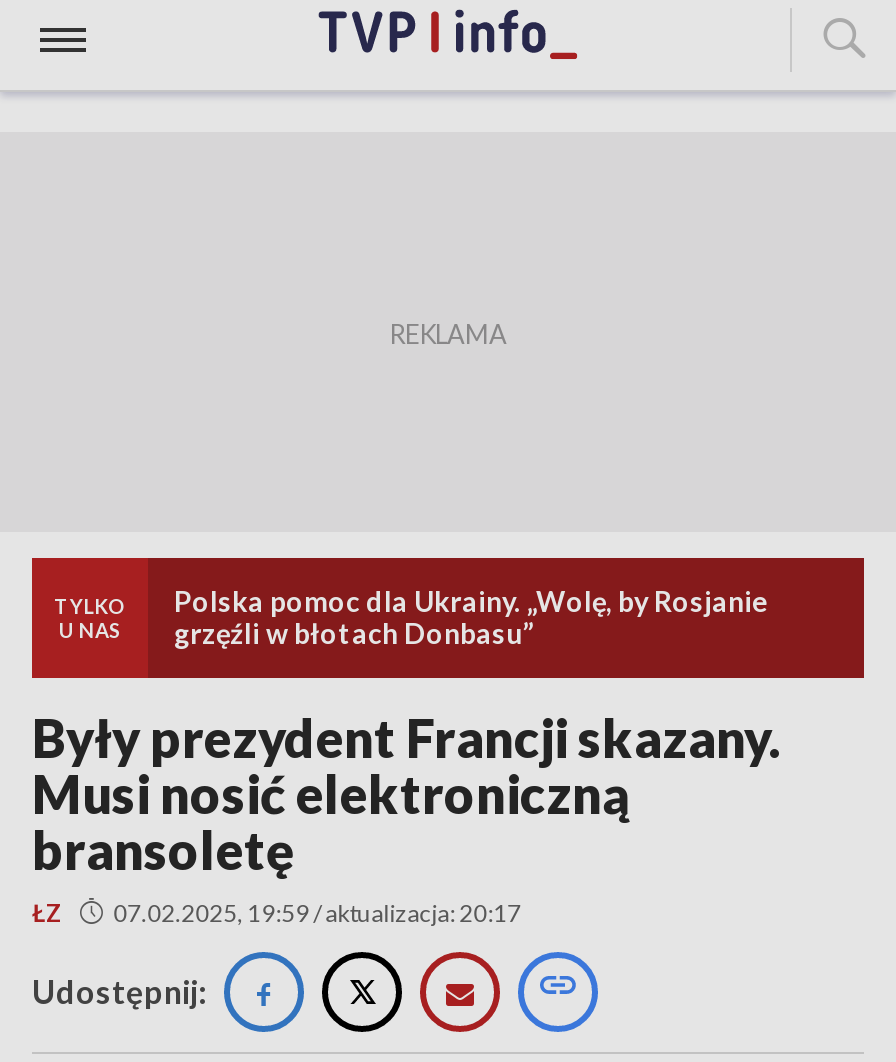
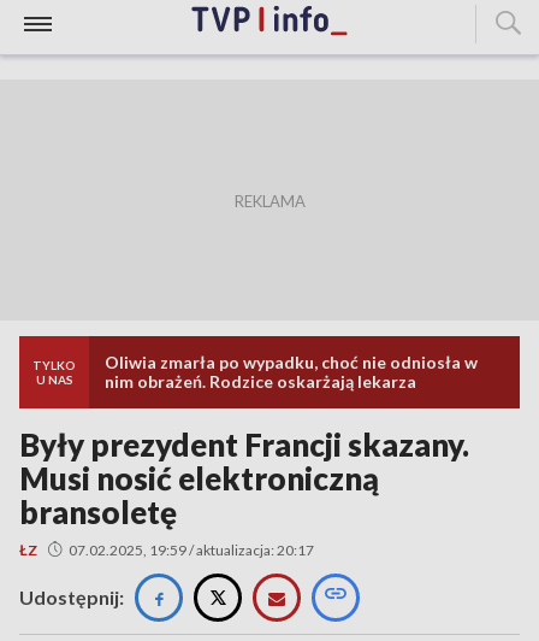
[174,584,768,650] Polska pomoc dla Ukrainy. „Wolę, by Rosjanie | grzęźli w błotach Donbasu” -> [105,352,478,392] Oliwia zmarła po wypadku, choć nie odniosła w | nim obrażeń. Rodzice oskarżają lekarza

